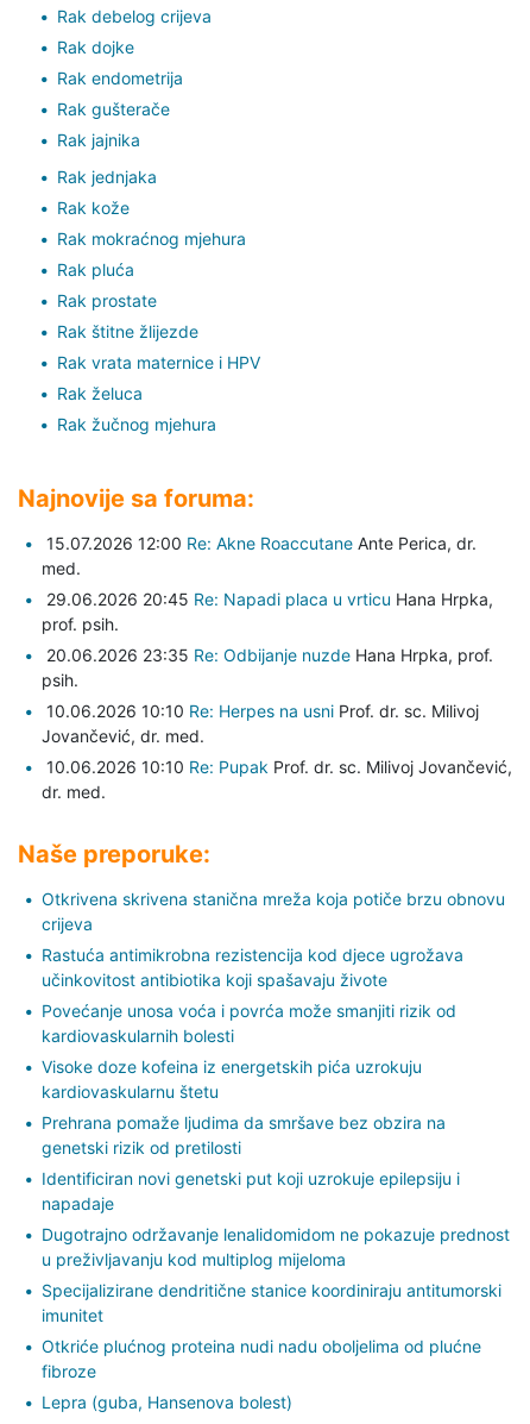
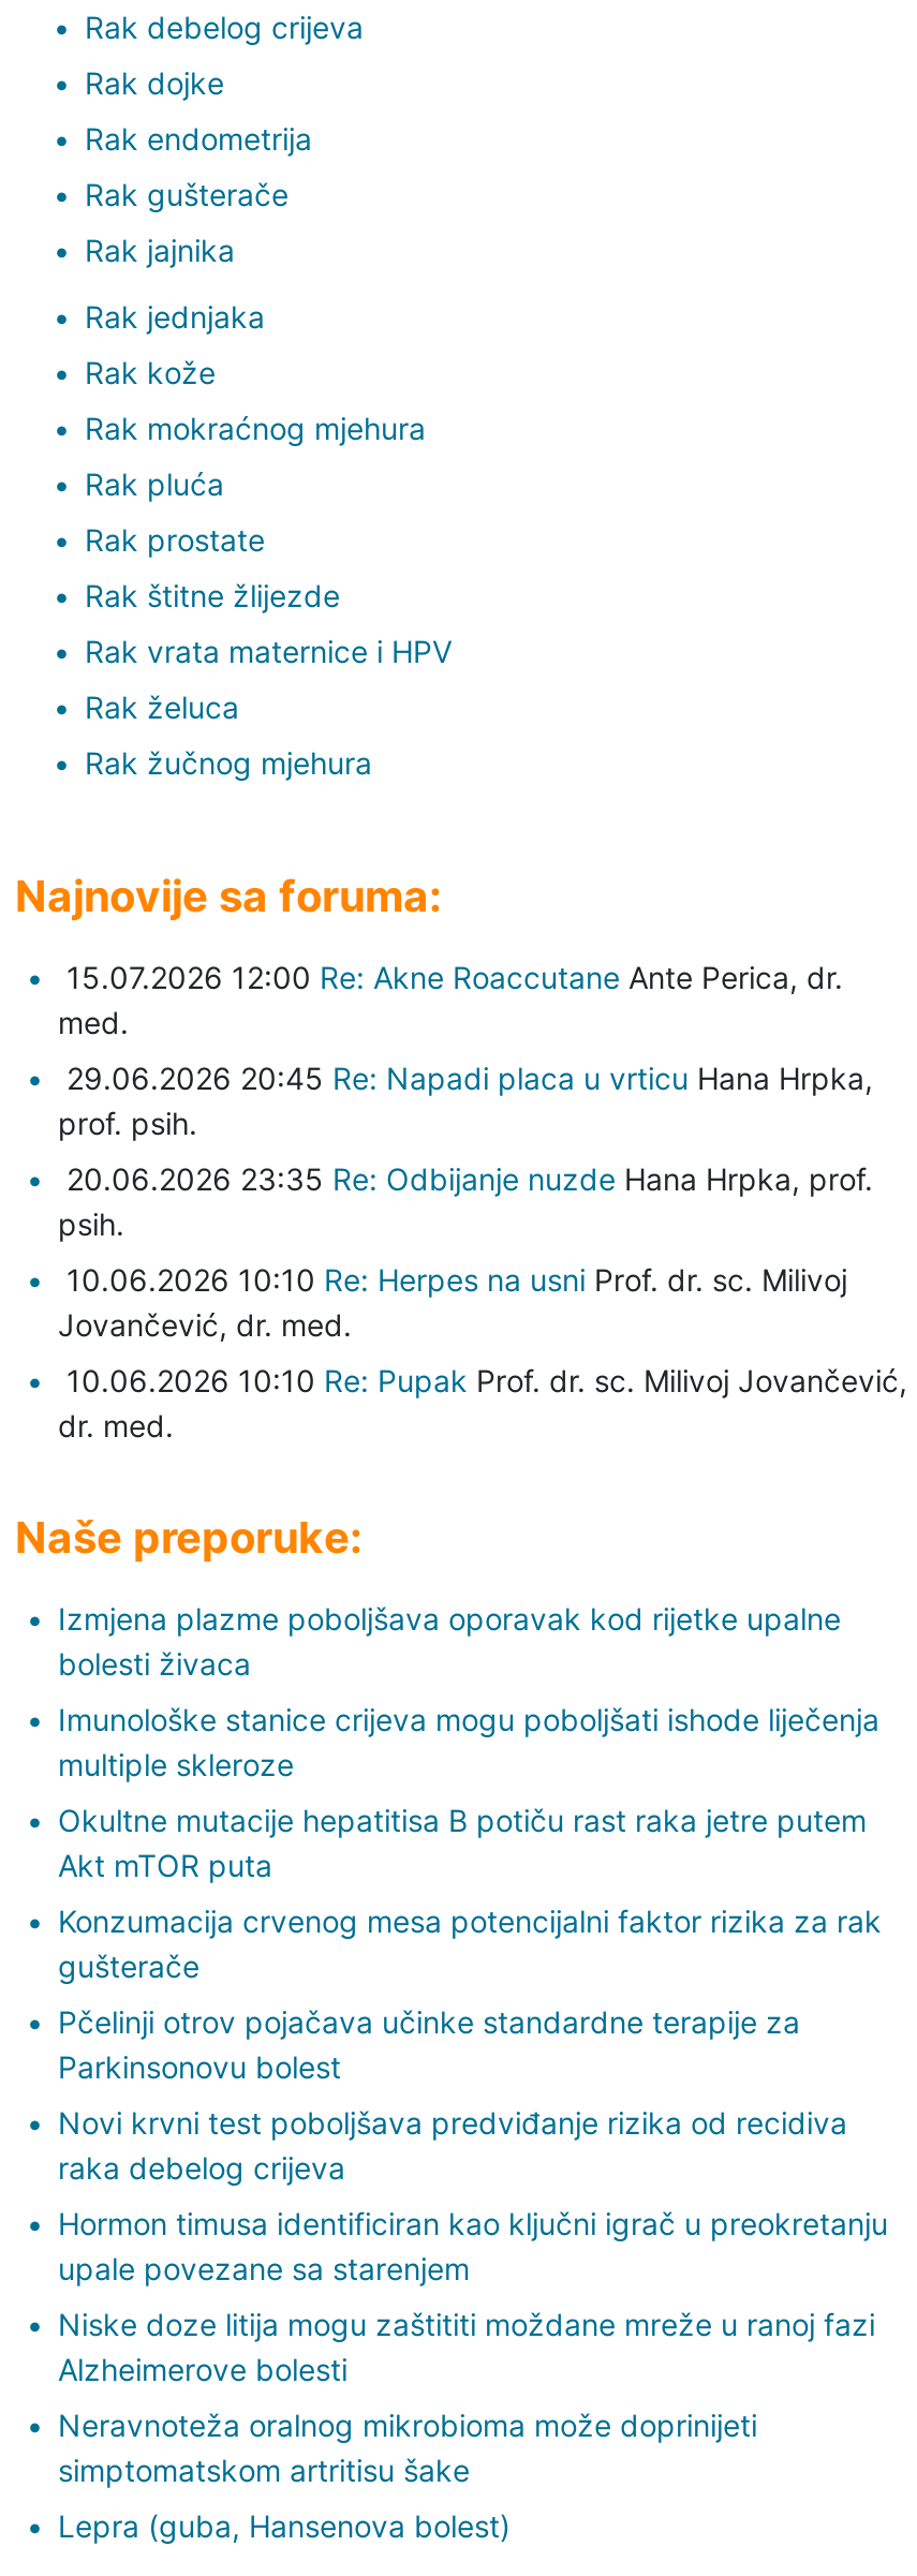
[42,889,505,934] Otkrivena skrivena stanična mreža koja potiče brzu obnovu | crijeva -> [58,1601,841,1682] Izmjena plazme poboljšava oporavak kod rijetke upalne | bolesti živaca
[42,945,463,990] Rastuća antimikrobna rezistencija kod djece ugrožava | učinkovitost antibiotika koji spašavaju živote -> [58,1702,879,1783] Imunološke stanice crijeva mogu poboljšati ishode liječenja | multiple skleroze
[42,1001,456,1046] Povećanje unosa voća i povrća može smanjiti rizik od | kardiovaskularnih bolesti -> [58,1803,867,1884] Okultne mutacije hepatitisa B potiču rast raka jetre putem | Akt mTOR puta
[42,1057,422,1102] Visoke doze kofeina iz energetskih pića uzrokuju | kardiovaskularnu štetu -> [58,1903,882,1985] Konzumacija crvenog mesa potencijalni faktor rizika za rak | gušterače
[42,1113,446,1158] Prehrana pomaže ljudima da smršave bez obzira na | genetski rizik od pretilosti -> [58,2004,800,2086] Pčelinji otrov pojačava učinke standardne terapije za | Parkinsonovu bolest
[42,1169,460,1214] Identificiran novi genetski put koji uzrokuje epilepsiju i | napadaje -> [58,2105,847,2186] Novi krvni test poboljšava predviđanje rizika od recidiva | raka debelog crijeva
[42,1225,510,1270] Dugotrajno održavanje lenalidomidom ne pokazuje prednost | u preživljavanju kod multiplog mijeloma -> [58,2206,888,2287] Hormon timusa identificiran kao ključni igrač u preokretanju | upale povezane sa starenjem
[42,1281,501,1326] Specijalizirane dendritične stanice koordiniraju antitumorski | imunitet -> [58,2307,875,2388] Niske doze litija mogu zaštititi moždane mreže u ranoj fazi | Alzheimerove bolesti
[42,1336,481,1382] Otkriće plućnog proteina nudi nadu oboljelima od plućne | fibroze -> [58,2407,757,2489] Neravnoteža oralnog mikrobioma može doprinijeti | simptomatskom artritisu šake

